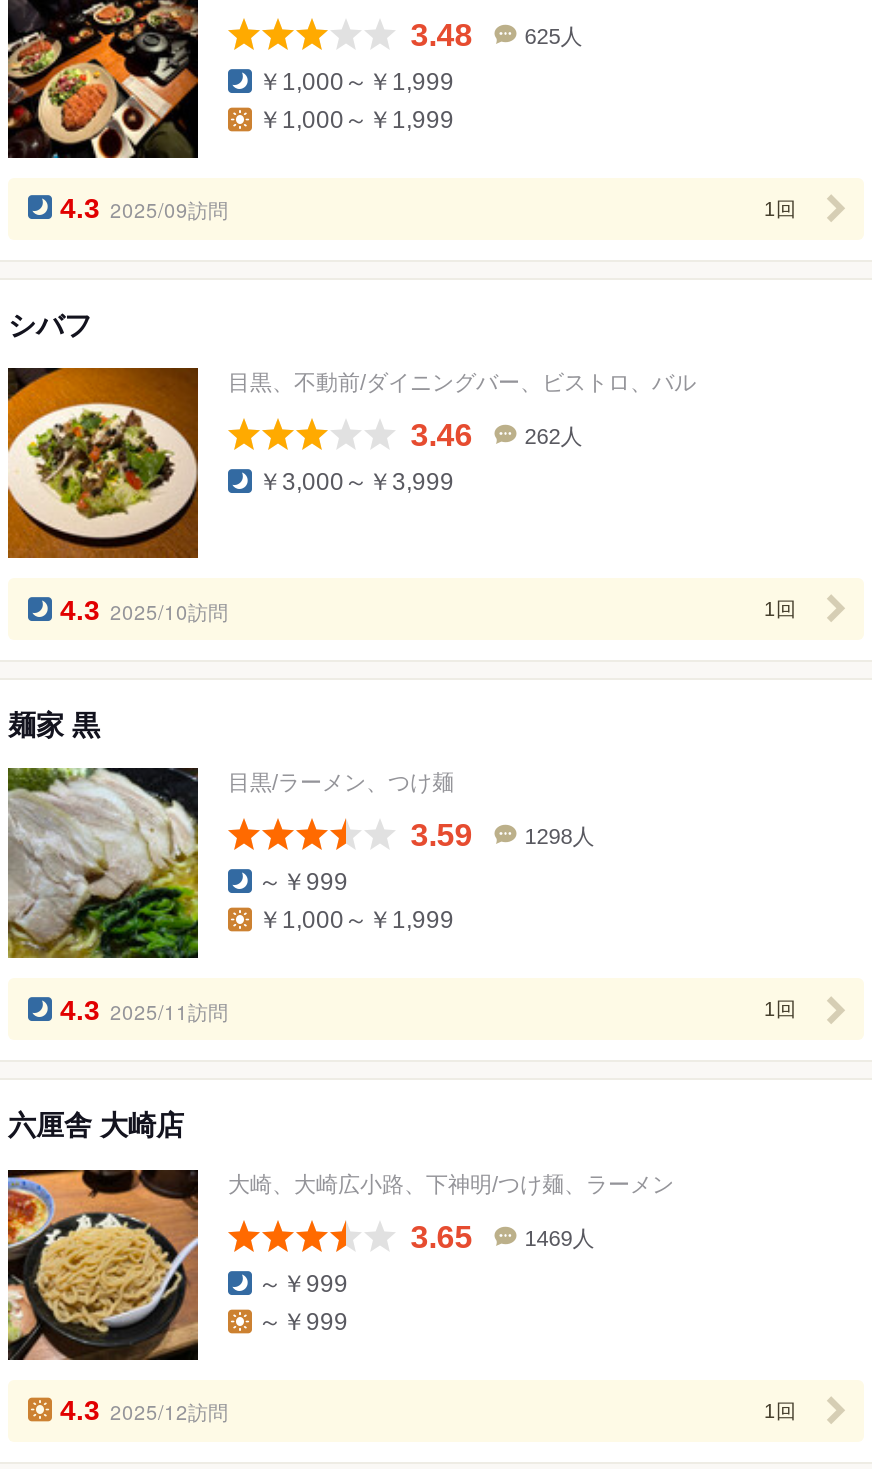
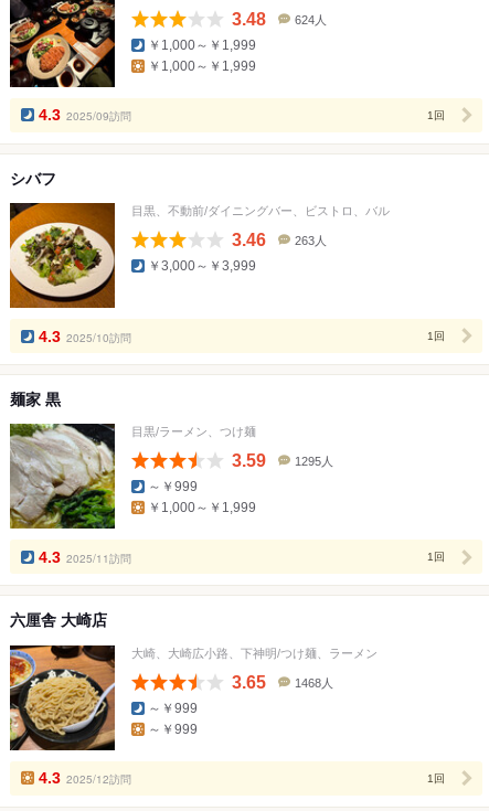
[524,24,582,48] 625人 -> [295,13,327,26] 624人
[524,424,582,448] 262人 -> [295,234,327,247] 263人
[524,825,594,849] 1298人 -> [295,455,334,468] 1295人
[524,1225,594,1249] 1469人 -> [295,676,334,689] 1468人

